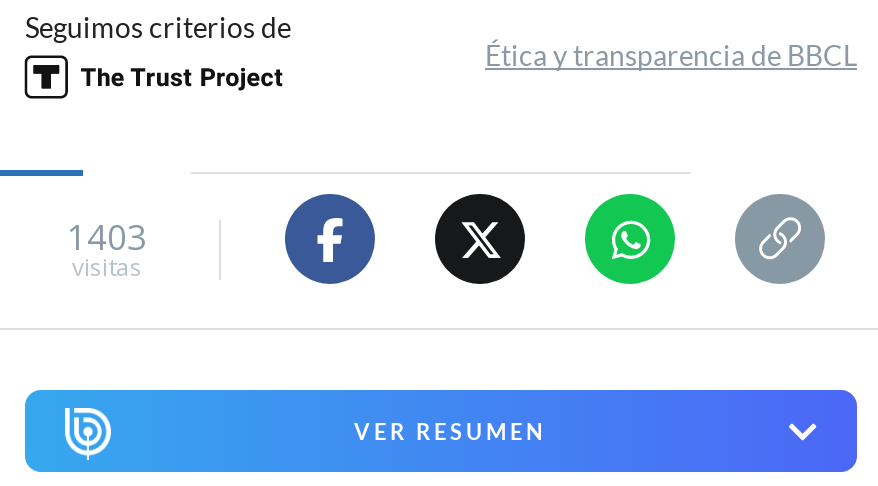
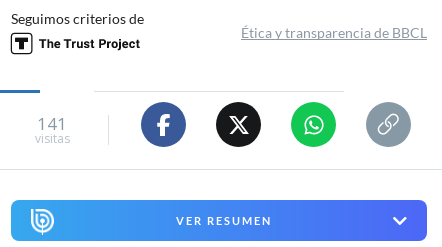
[67,214,147,260] 1403 -> [37,112,67,135] 141

